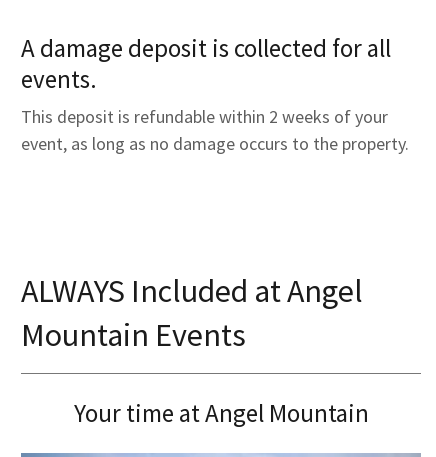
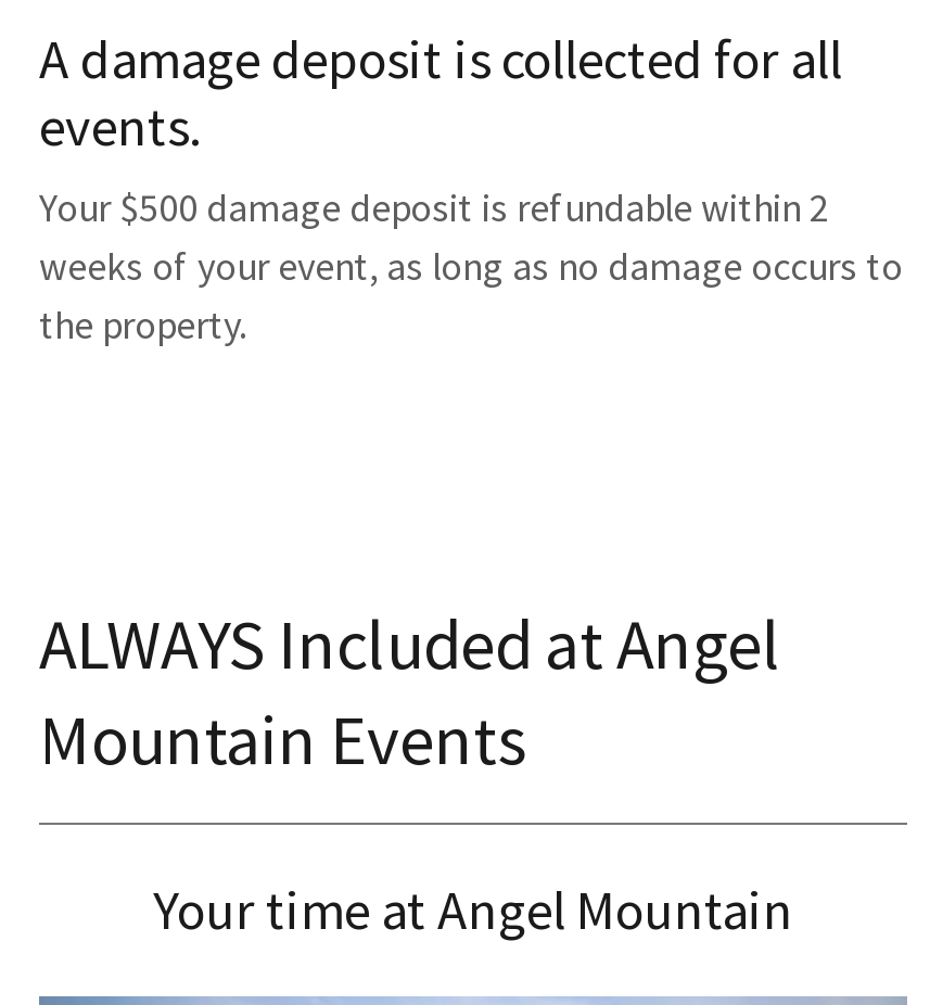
[21,105,409,155] This deposit is refundable within 2 weeks of your | event, as long as no damage occurs to the property. -> [39,182,903,349] Your $500 damage deposit is refundable within 2 | weeks of your event, as long as no damage occurs to | the property.

